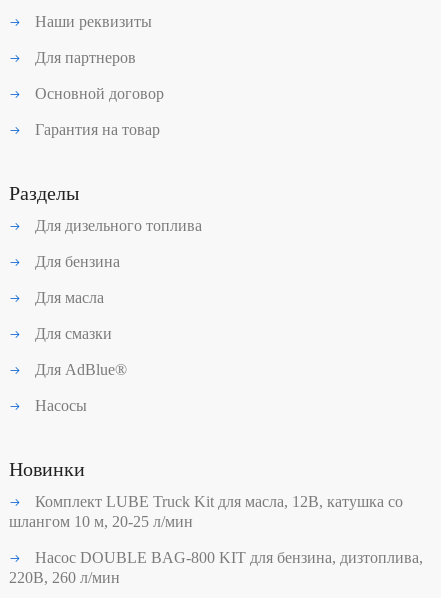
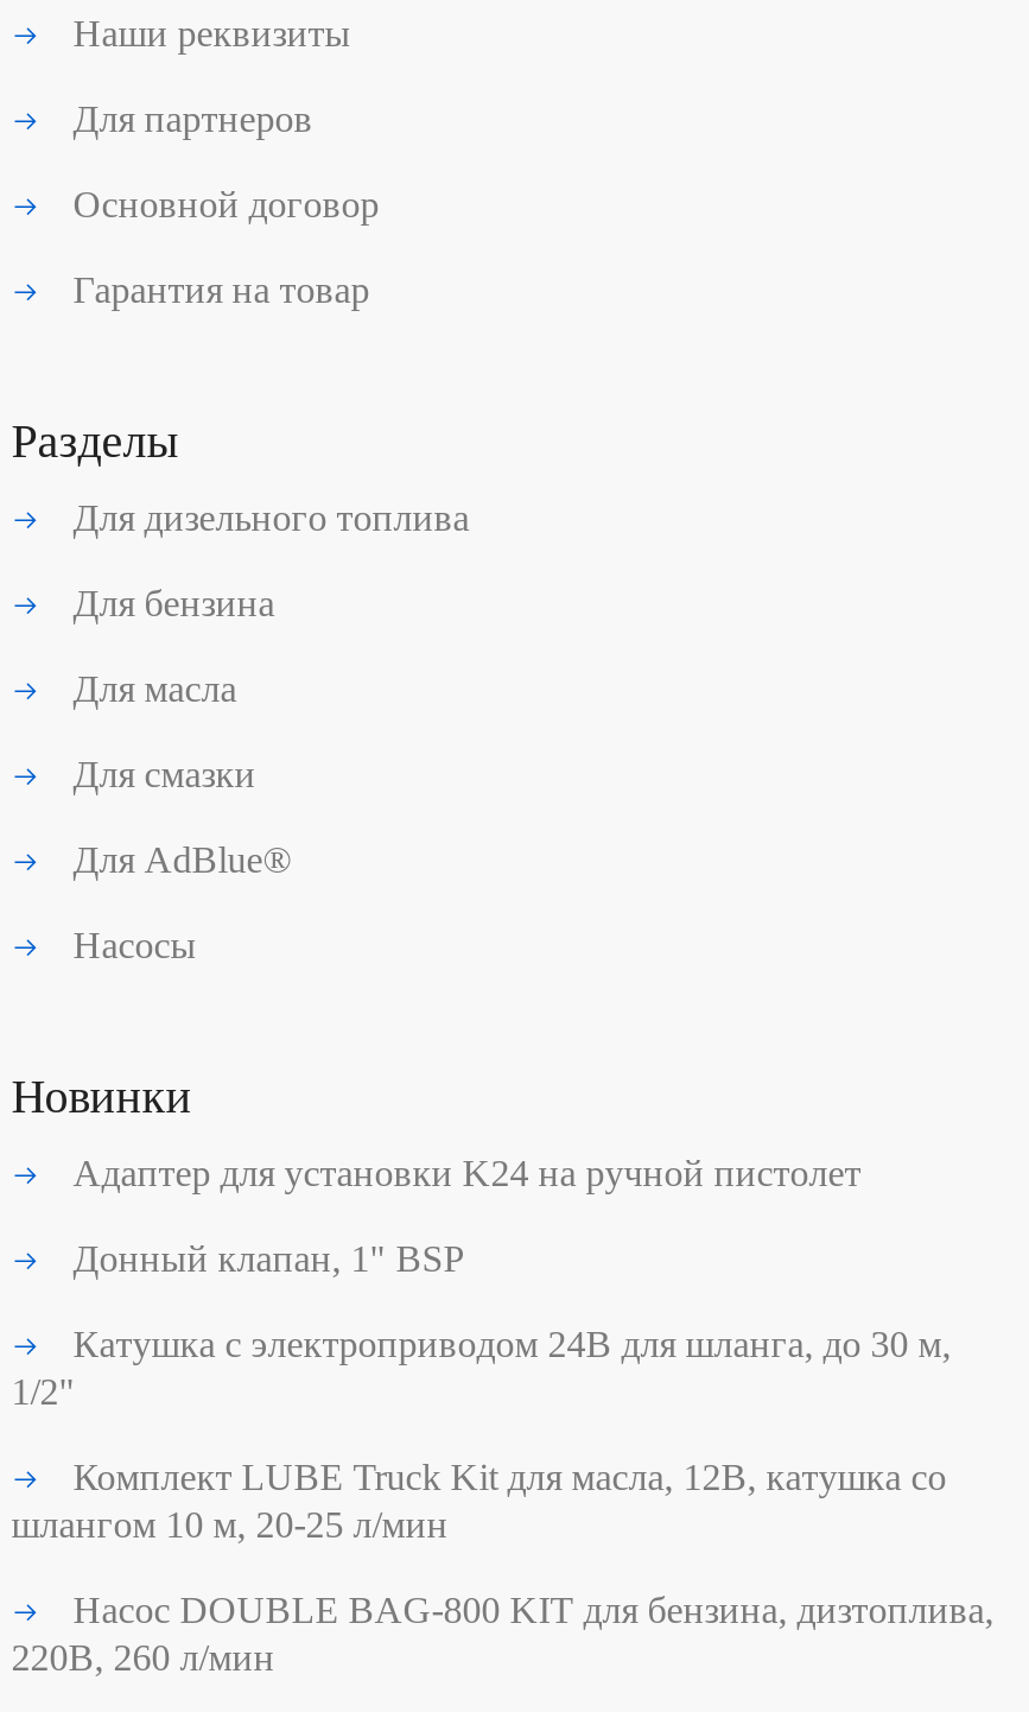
none -> [11,1154,951,1412] Адаптер для установки K24 на ручной пистолет | Донный клапан, 1" BSP | Катушка с электроприводом 24В для шланга, до 30 м, | 1/2"

